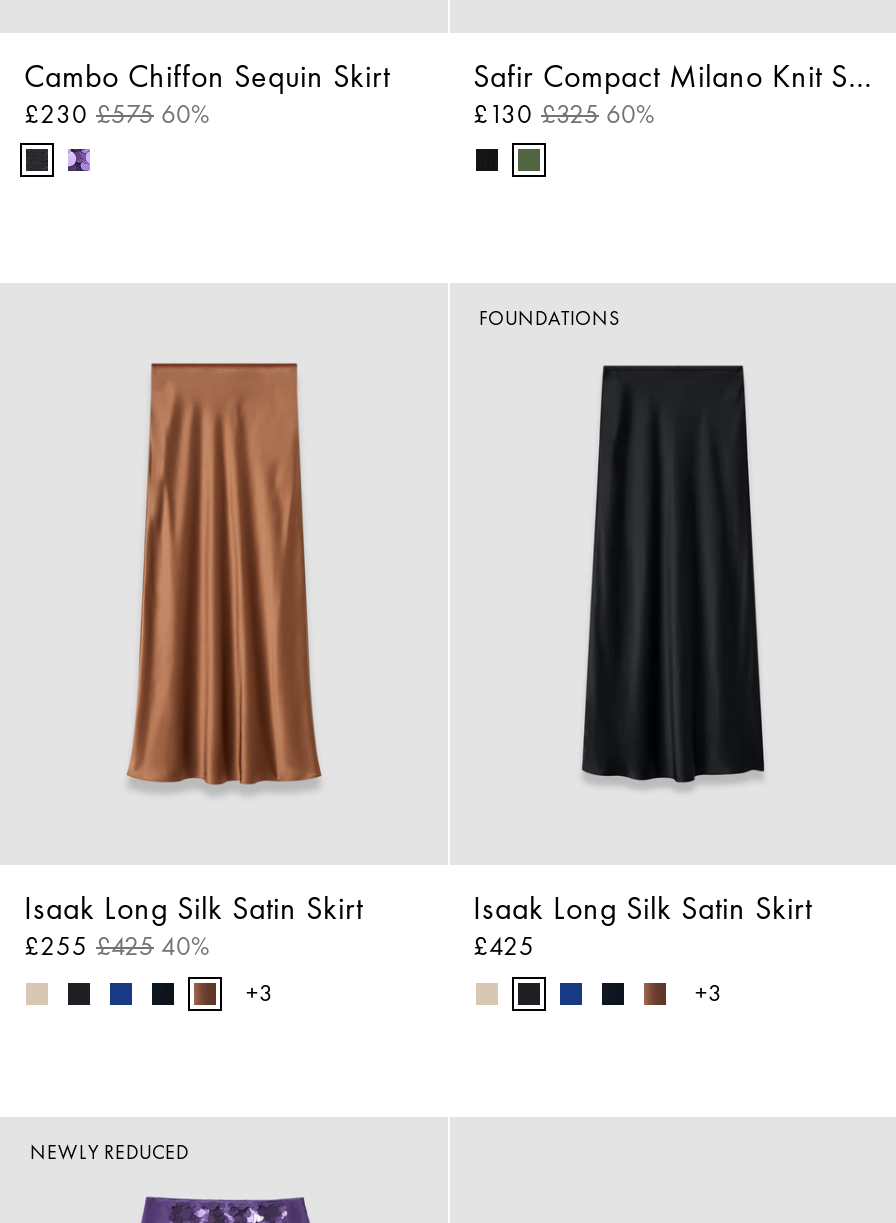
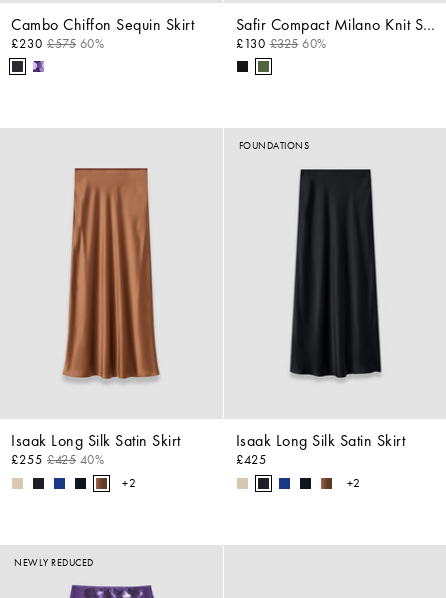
[246,978,274,1010] +3 -> [122,475,136,491] +2
[695,978,723,1010] +3 -> [346,475,360,491] +2

